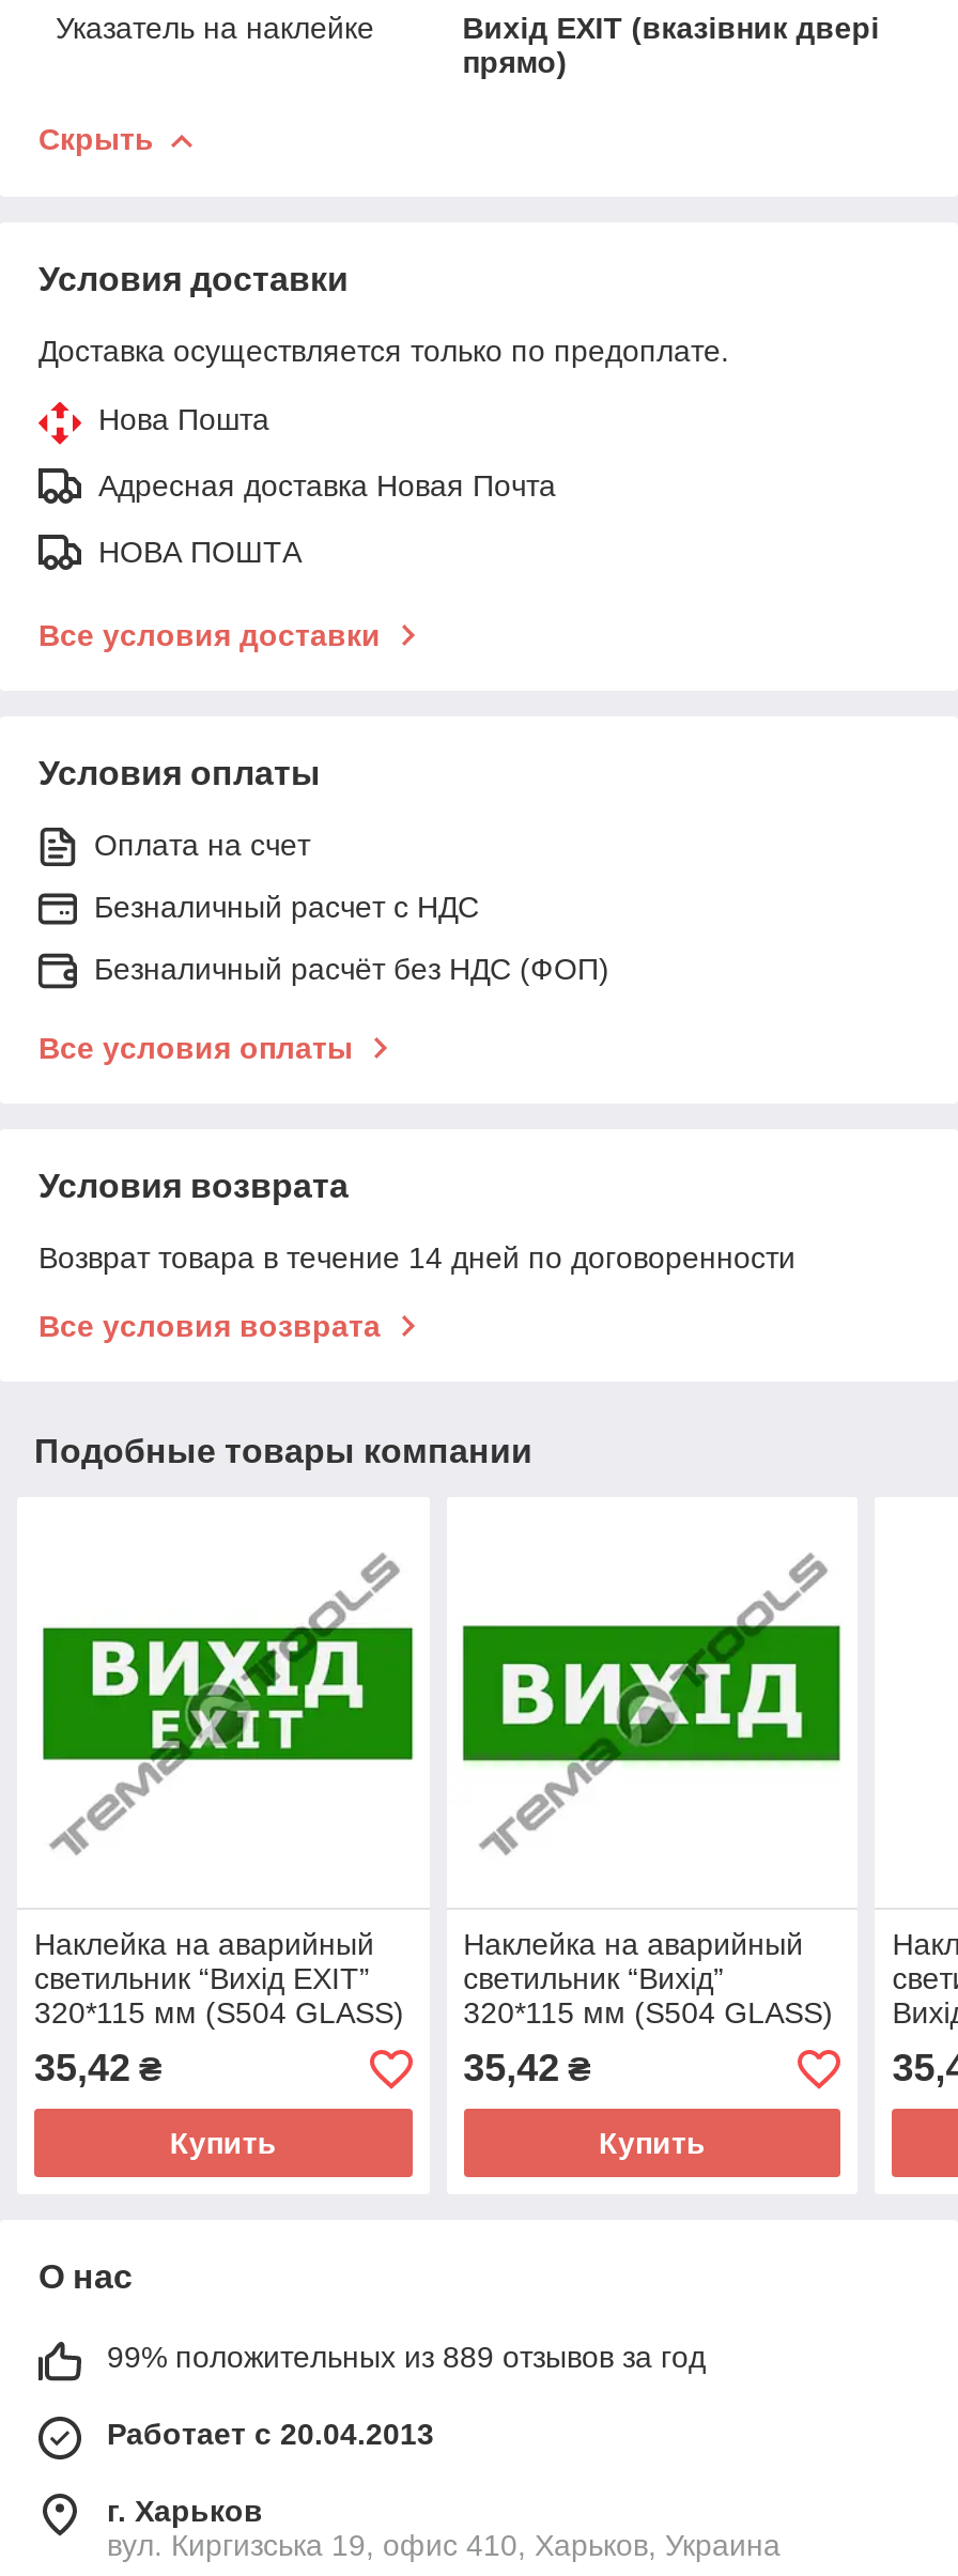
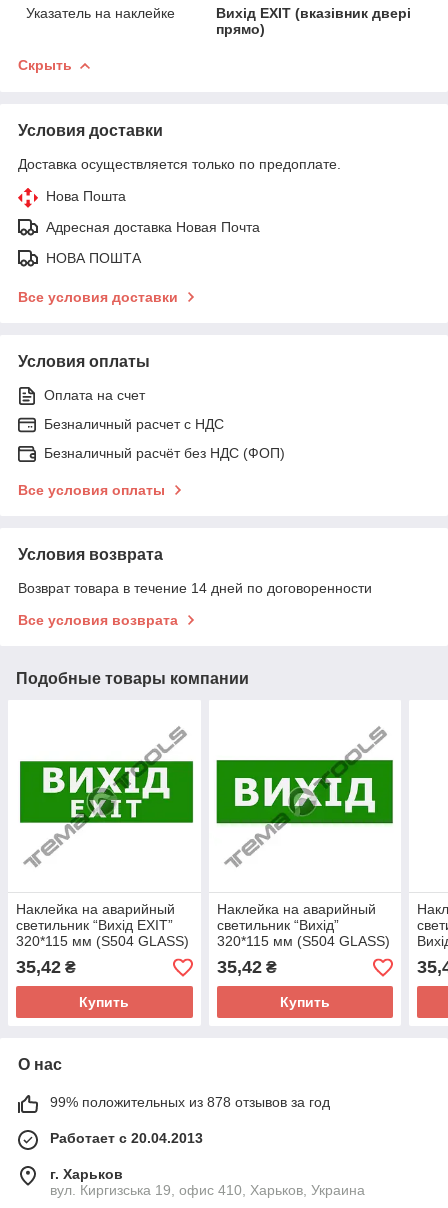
[107,2341,706,2375] 99% положительных из 889 отзывов за год -> [50,1094,330,1110] 99% положительных из 878 отзывов за год

